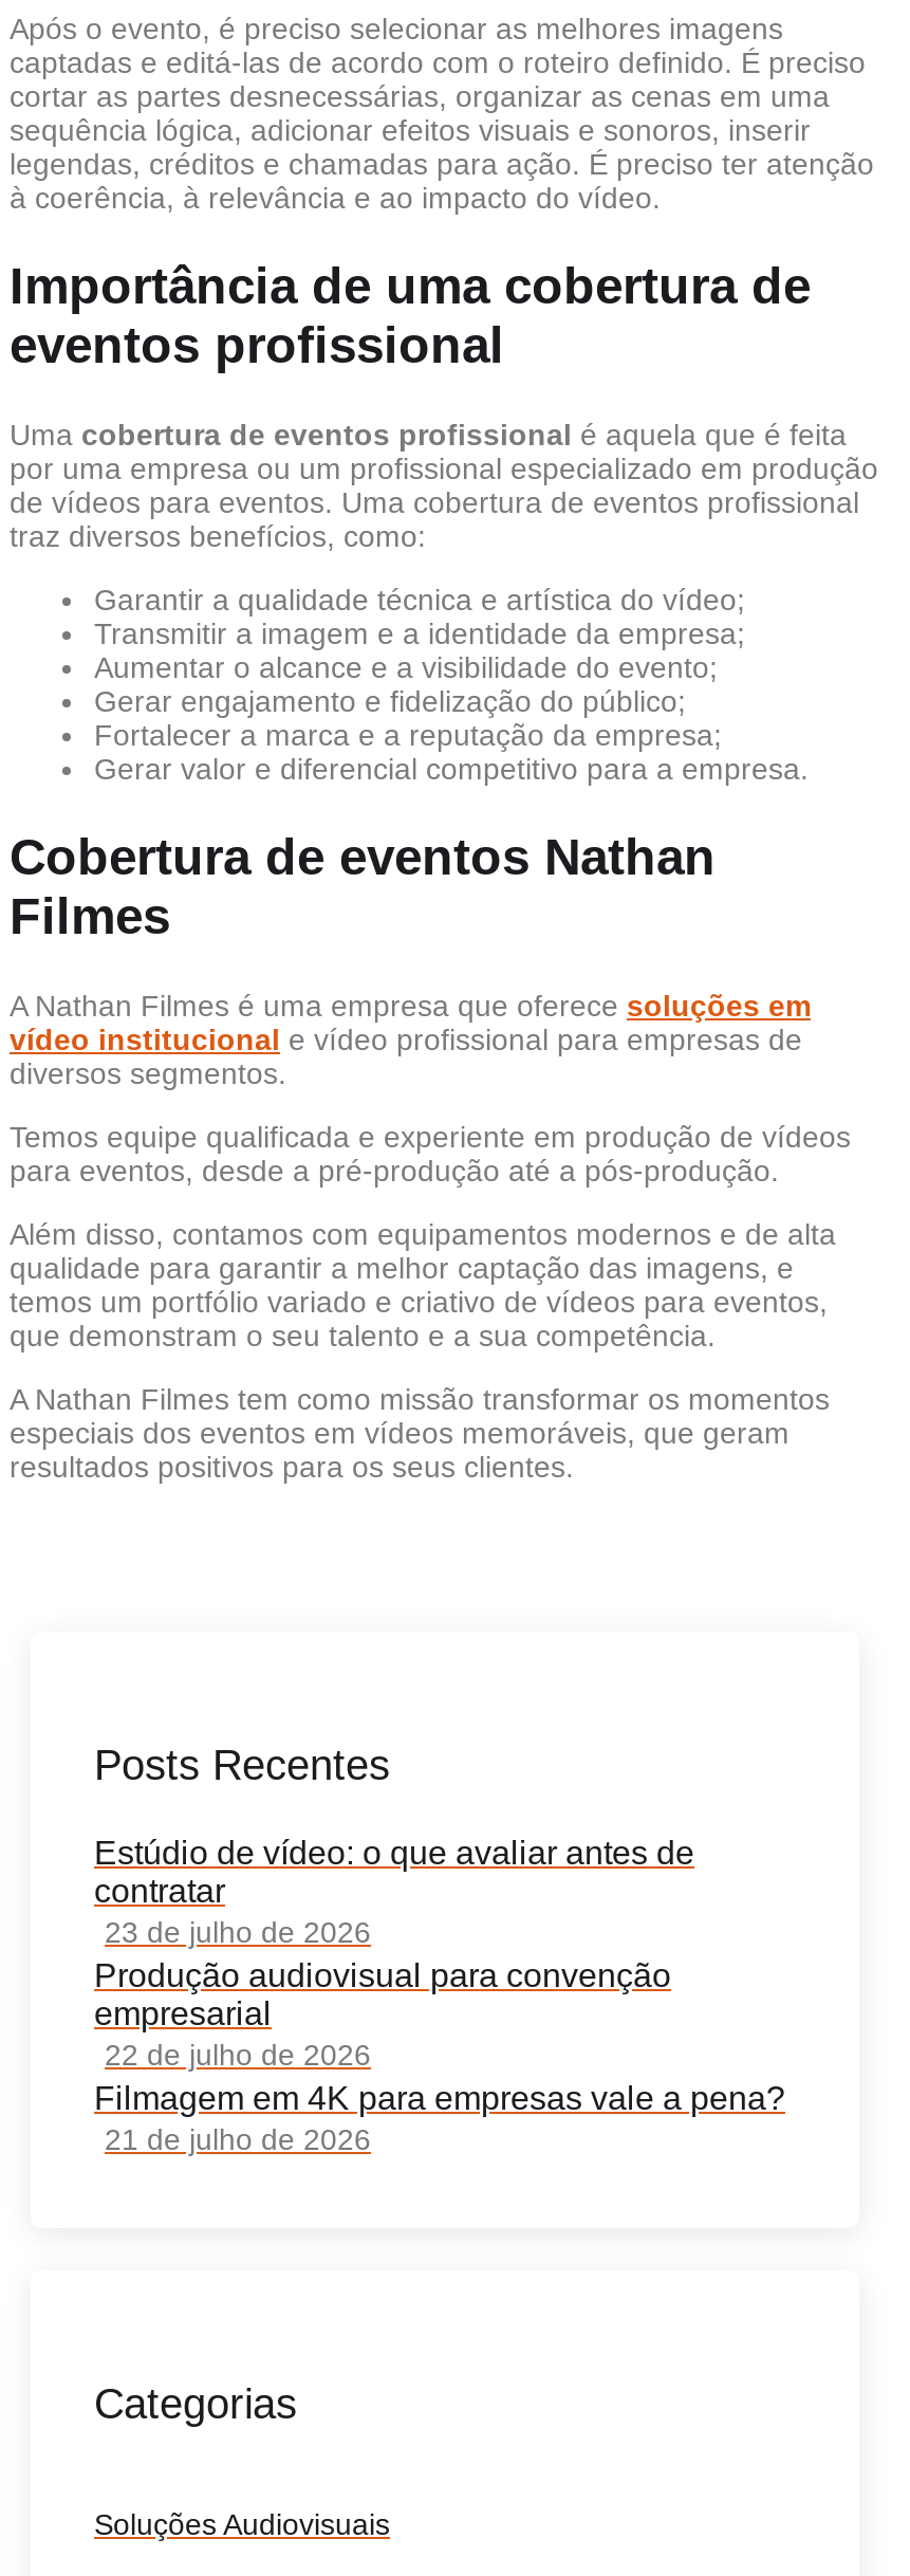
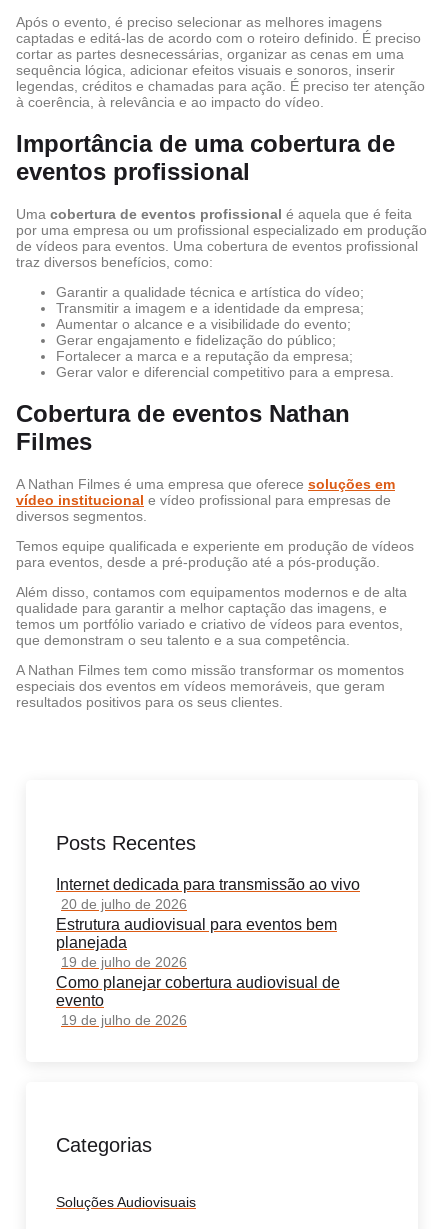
[94,1835,785,2156] Estúdio de vídeo: o que avaliar antes de | contratar | 23 de julho de 2026 | Produção audiovisual para convenção | empresarial | 22 de julho de 2026 | Filmagem em 4K para empresas vale a pena? | 21 de julho de 2026 -> [56,876,360,1028] Internet dedicada para transmissão ao vivo | 20 de julho de 2026 | Estrutura audiovisual para eventos bem | planejada | 19 de julho de 2026 | Como planejar cobertura audiovisual de | evento | 19 de julho de 2026

